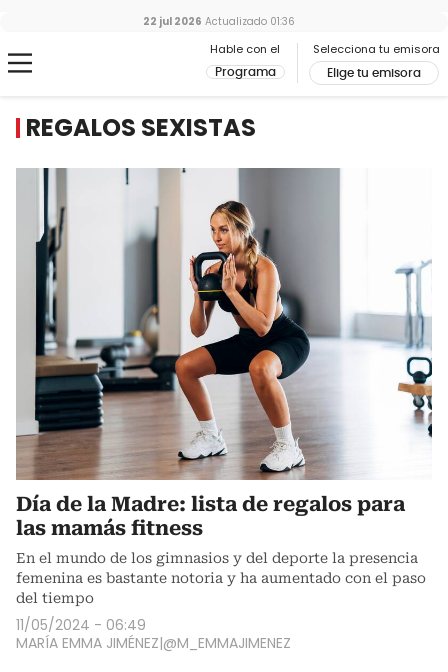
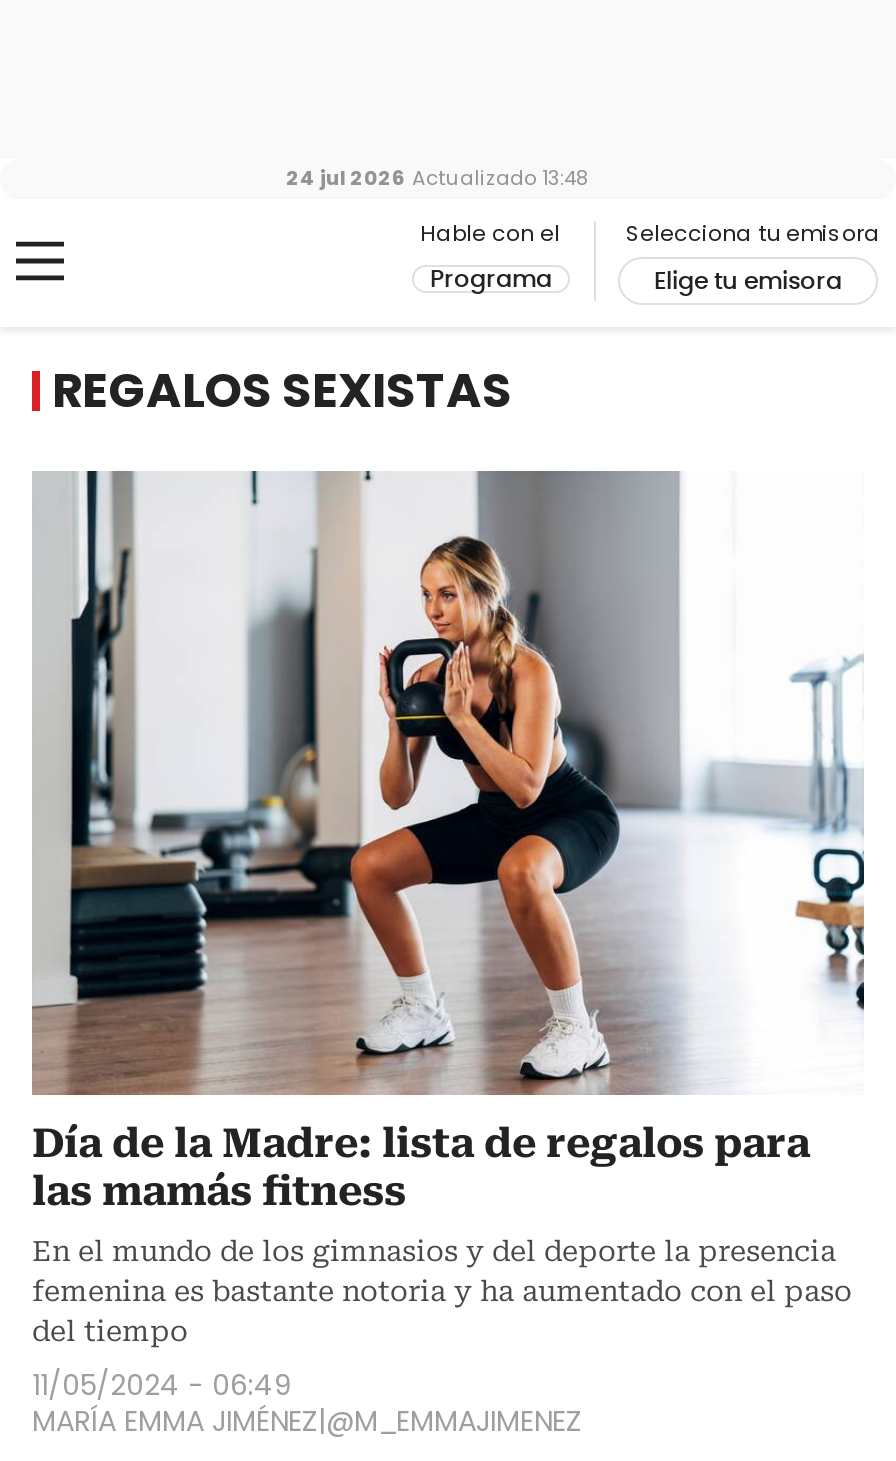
[143,14,295,29] 22 jul 2026 Actualizado 01:36 -> [286,163,590,193] 24 jul 2026 Actualizado 13:48

